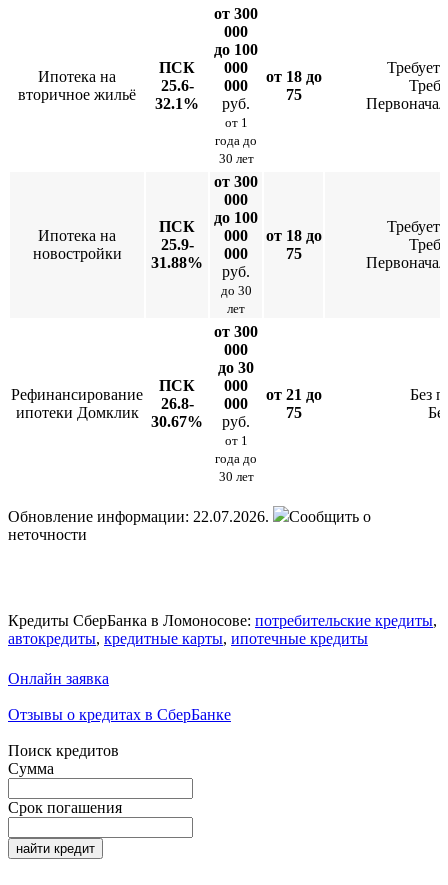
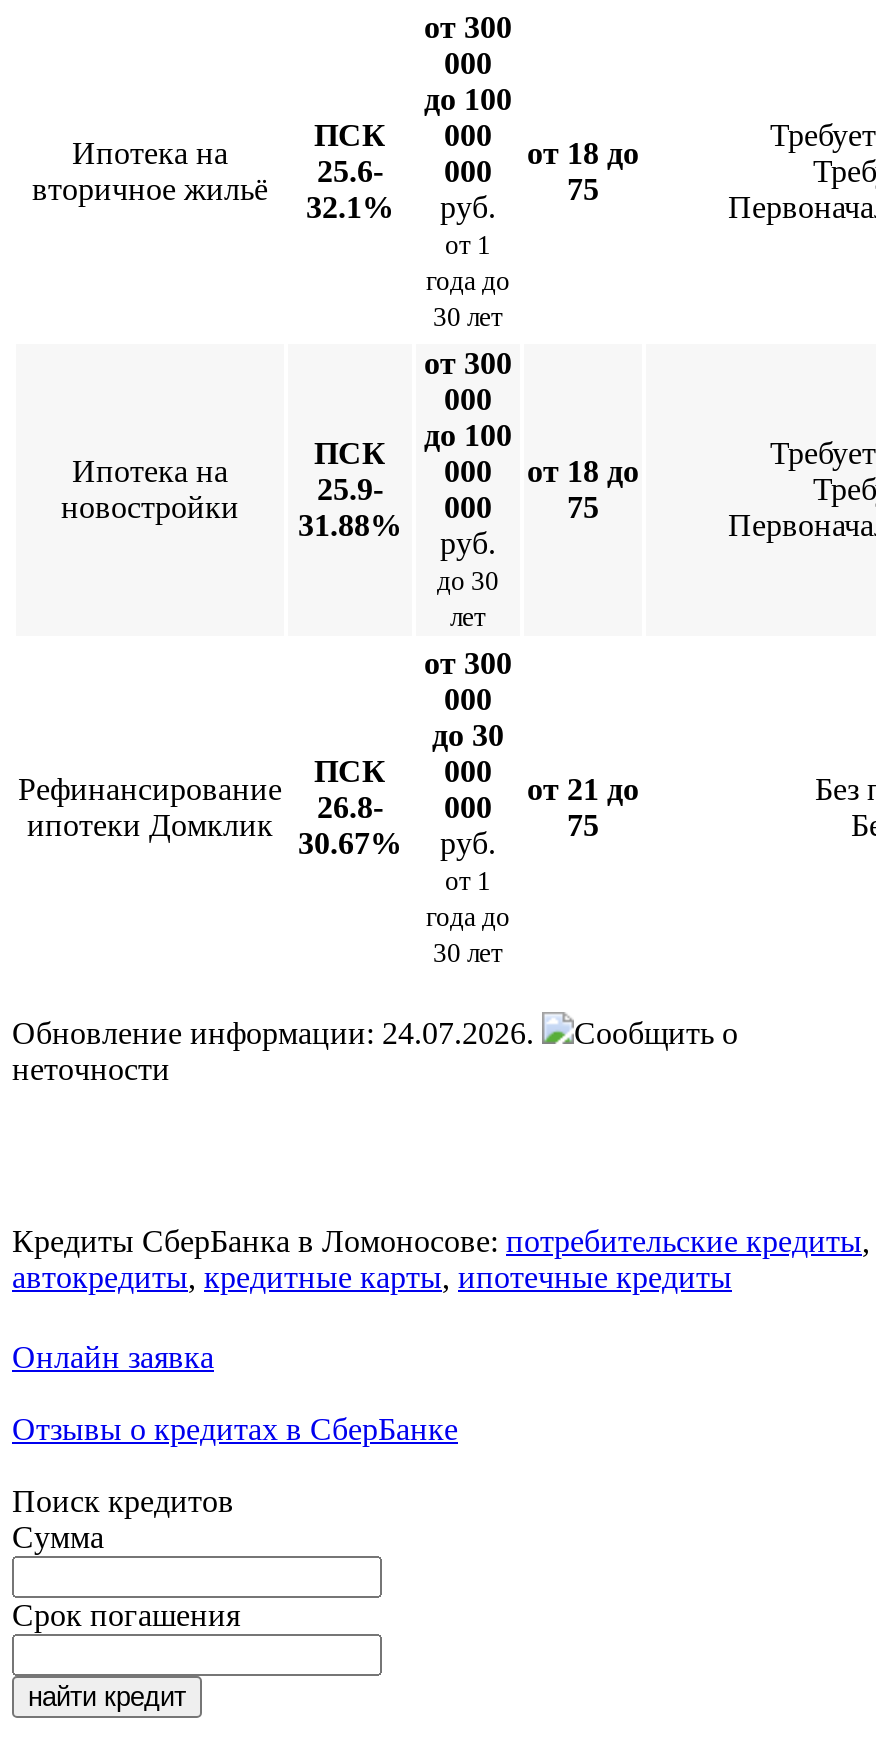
[8,507,273,524] Обновление информации: 22.07.2026. -> [12,1015,542,1049] Обновление информации: 24.07.2026.

